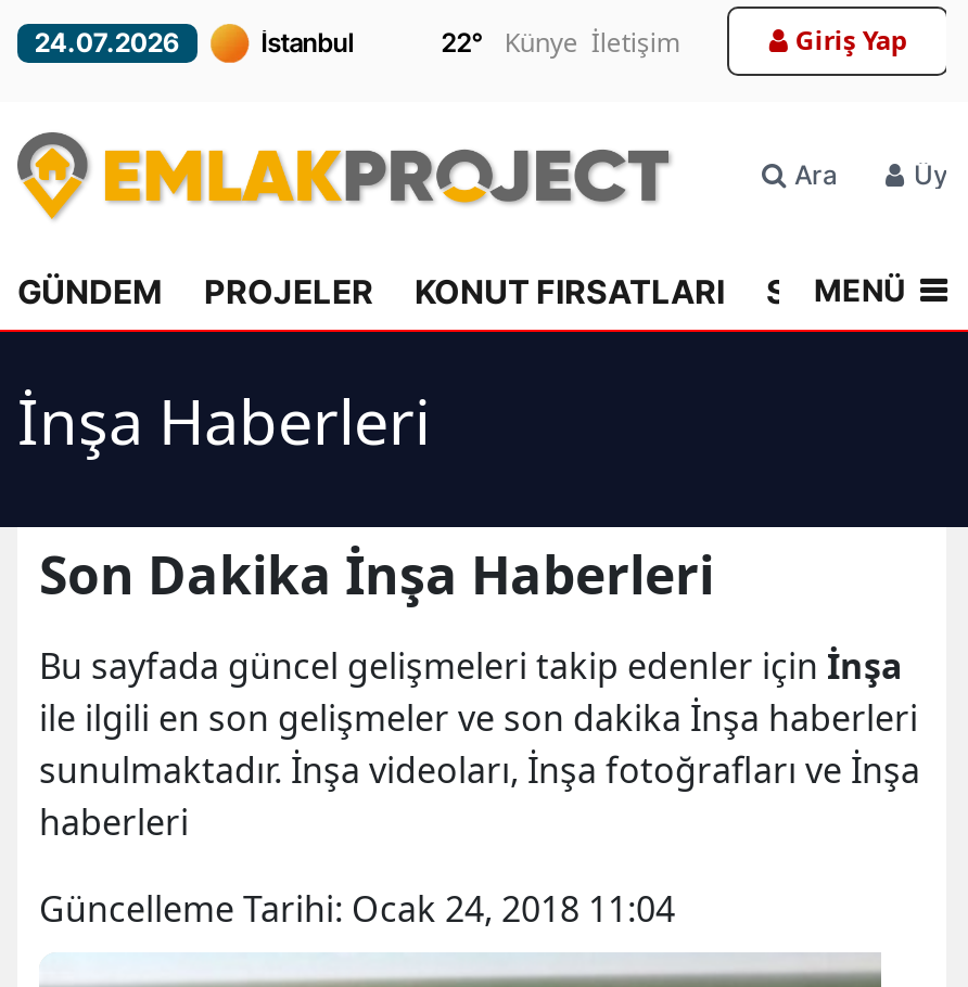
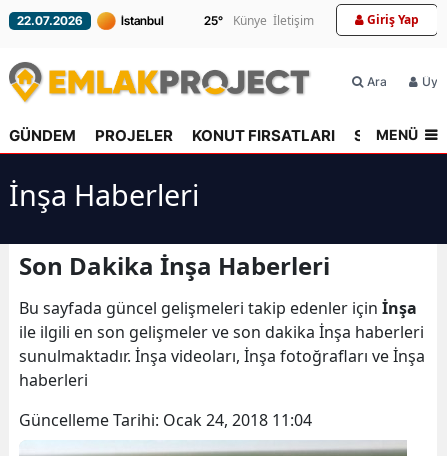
[35,26,180,59] 24.07.2026 -> [17,13,83,28] 22.07.2026
[441,24,680,61] 22° Künye İletişim -> [204,12,314,29] 25° Künye İletişim

